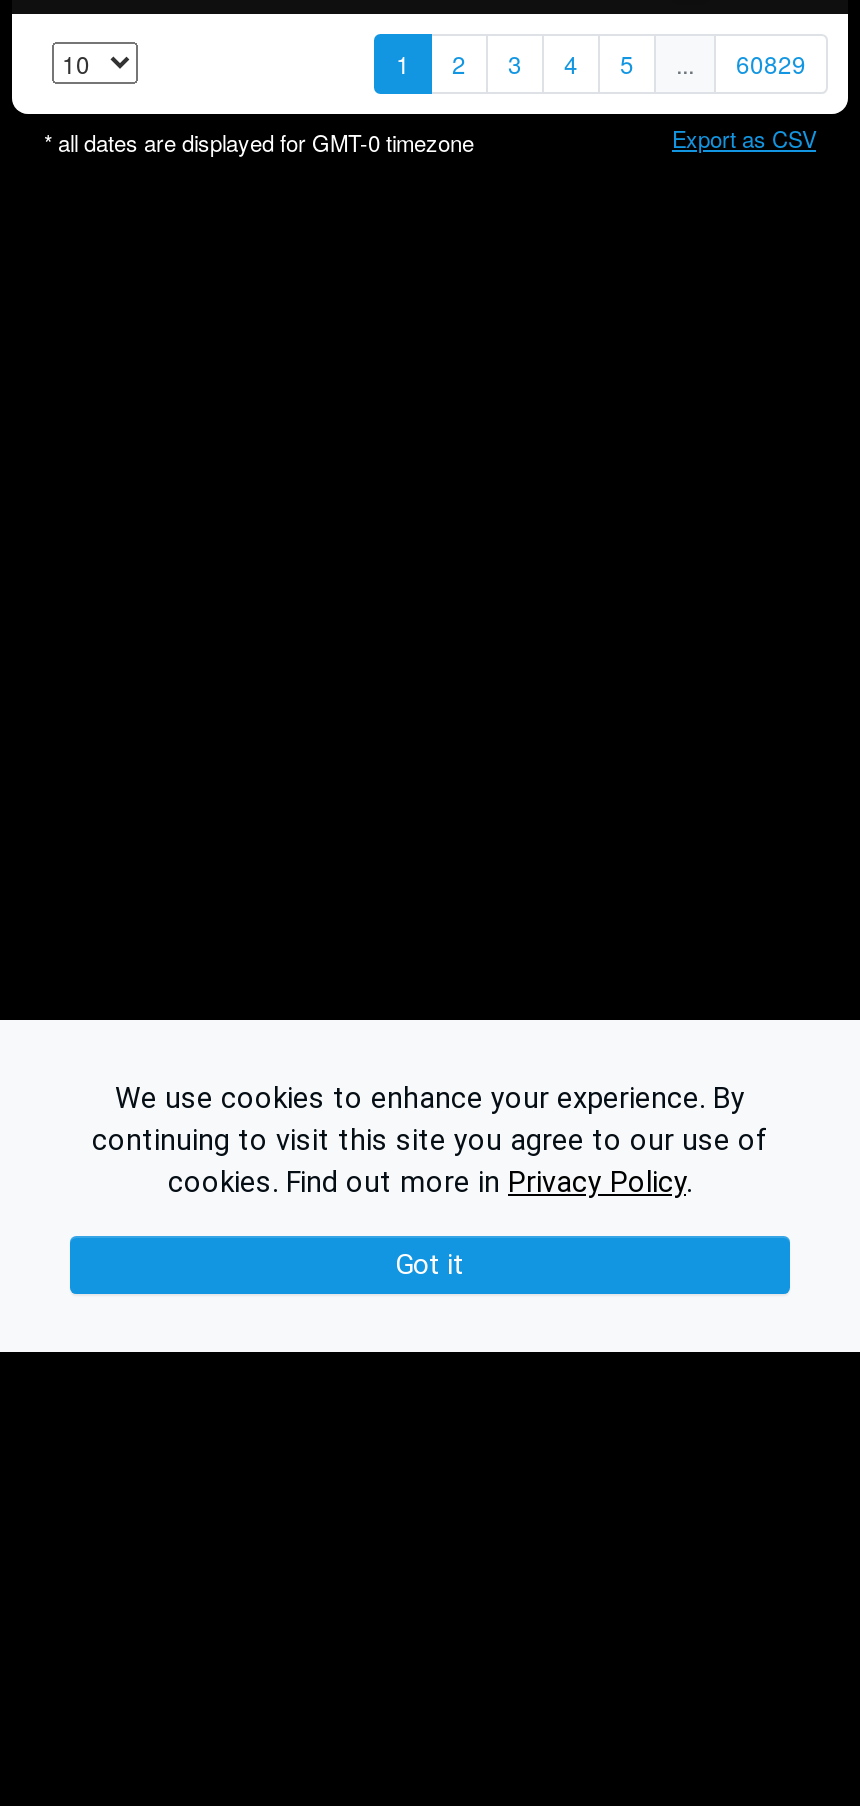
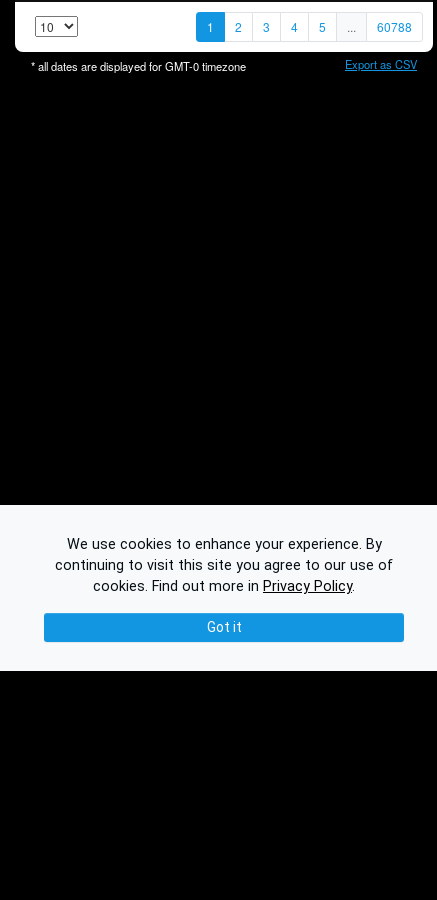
[736,45,806,79] 60829 -> [377,17,412,34] 60788

